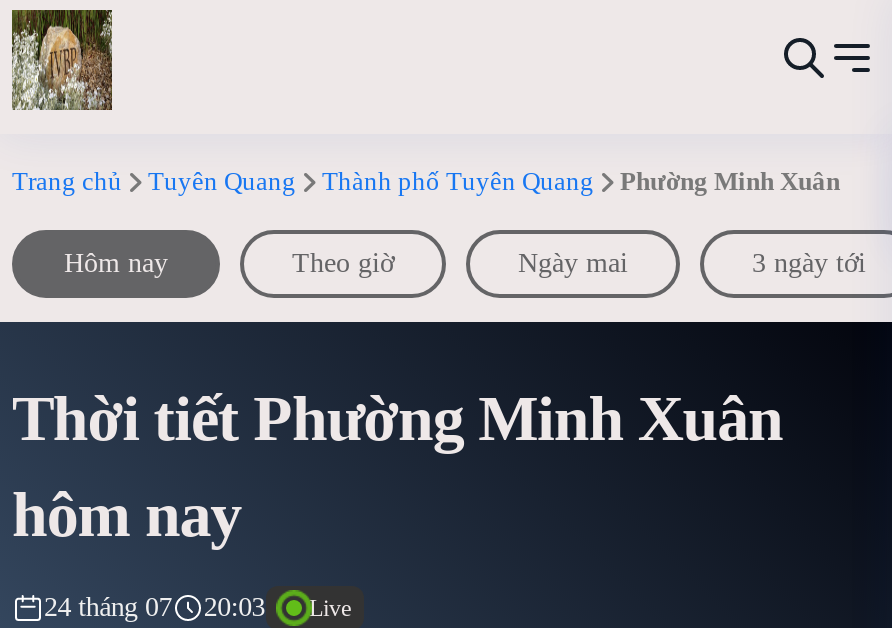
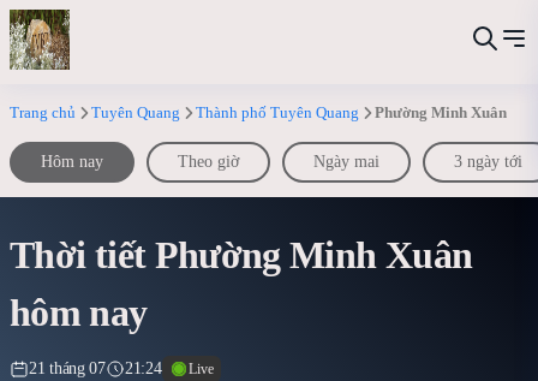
[44,592,172,622] 24 tháng 07 -> [29,359,106,377] 21 tháng 07
[204,592,265,622] 20:03 -> [125,359,162,377] 21:24

